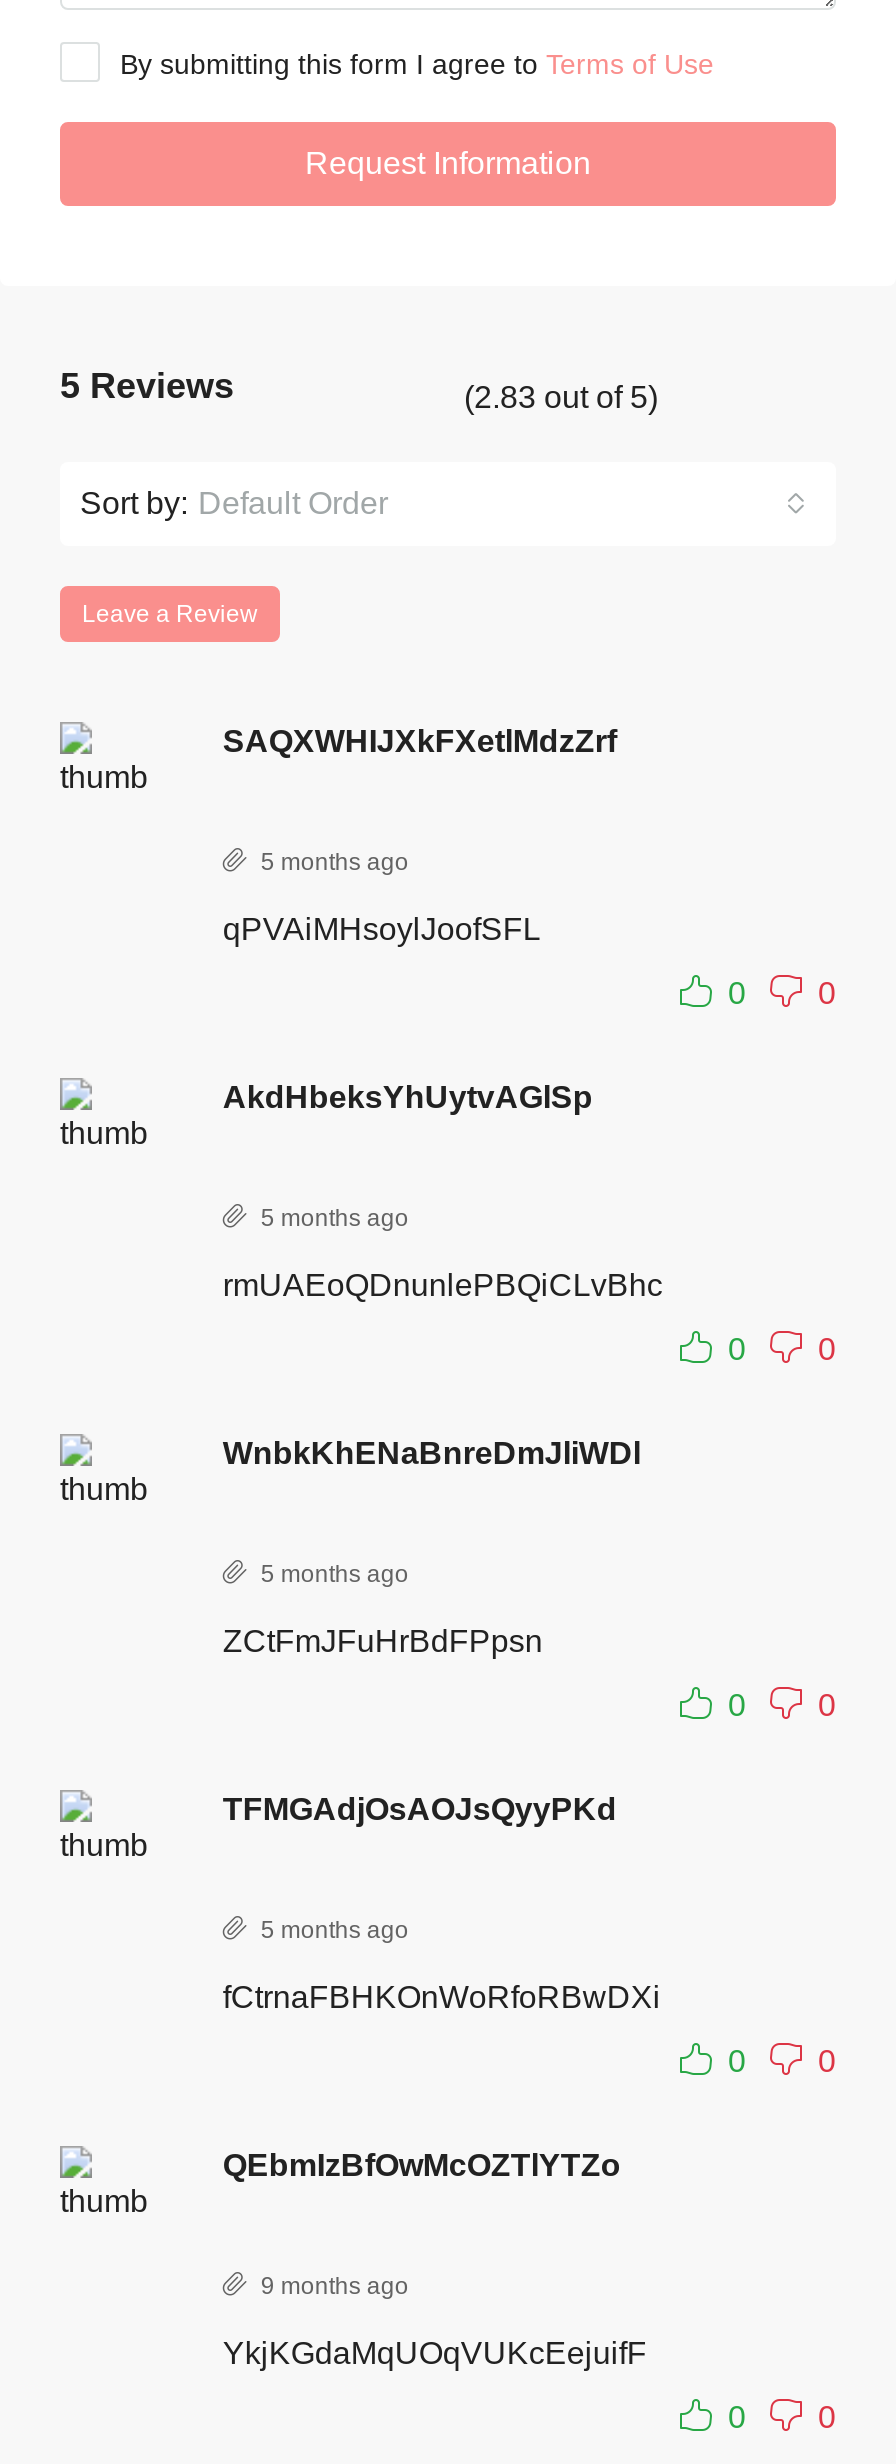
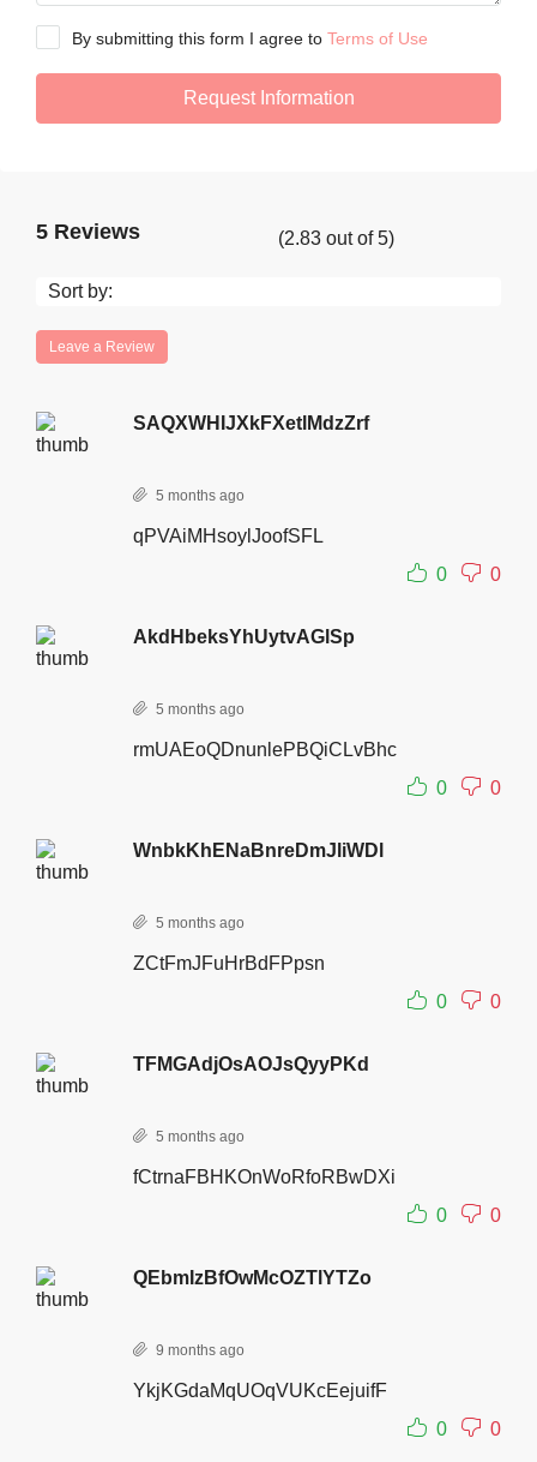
[80,486,388,520] Sort by: Default Order -> [48,281,113,301] Sort by:

